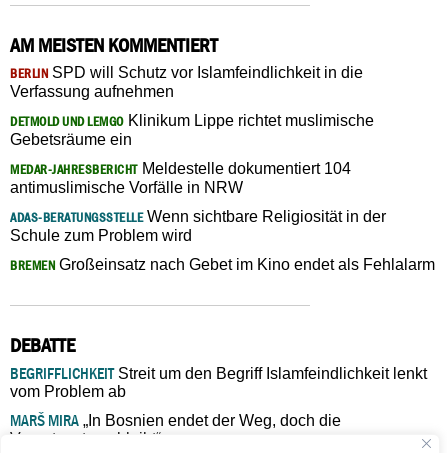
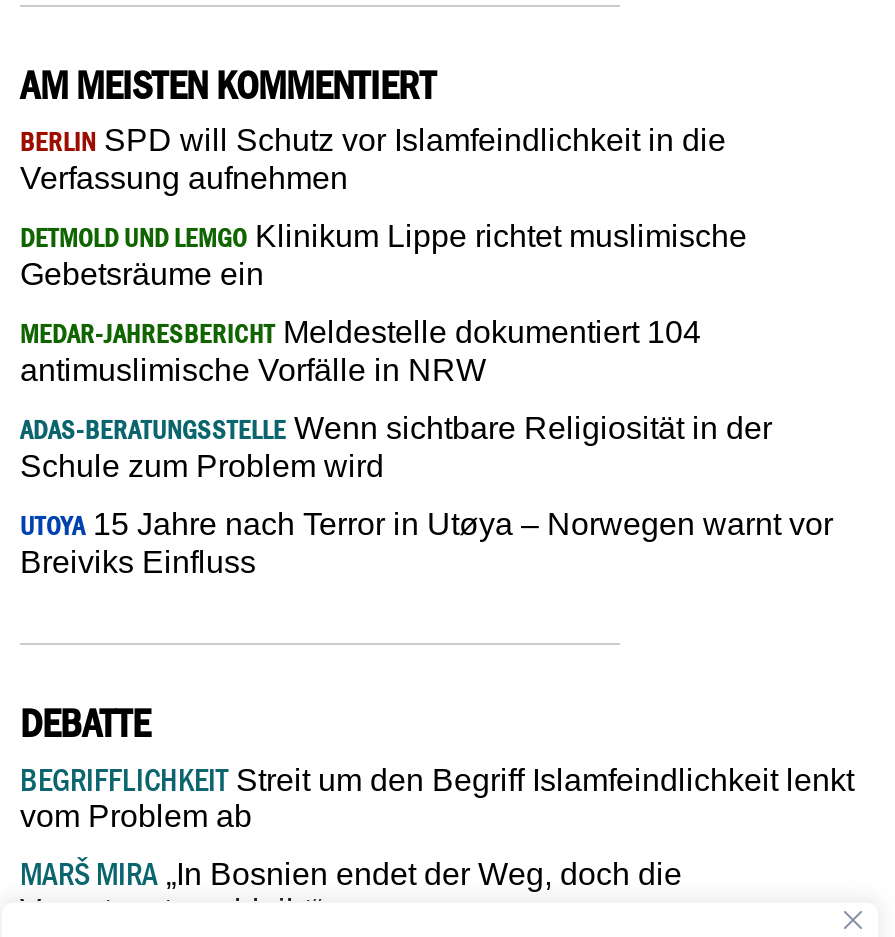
[10,256,435,273] BREMEN Großeinsatz nach Gebet im Kino endet als Fehlalarm -> [20,506,833,578] UTOYA 15 Jahre nach Terror in Utøya – Norwegen warnt vor | Breiviks Einfluss

